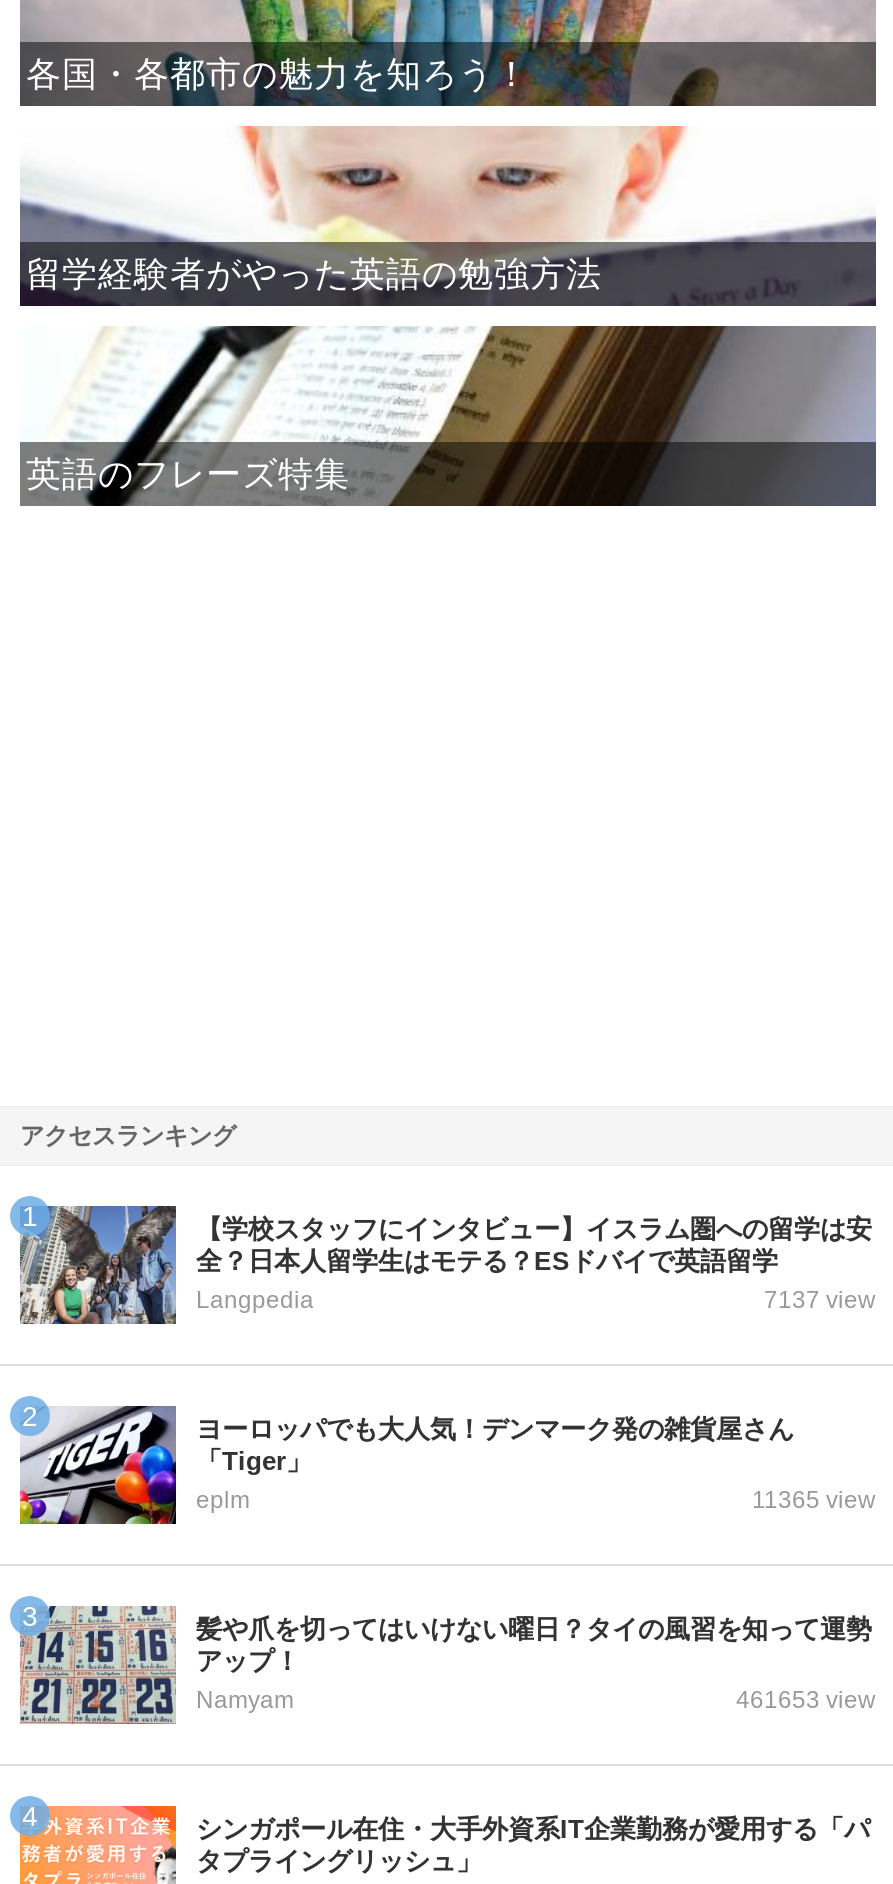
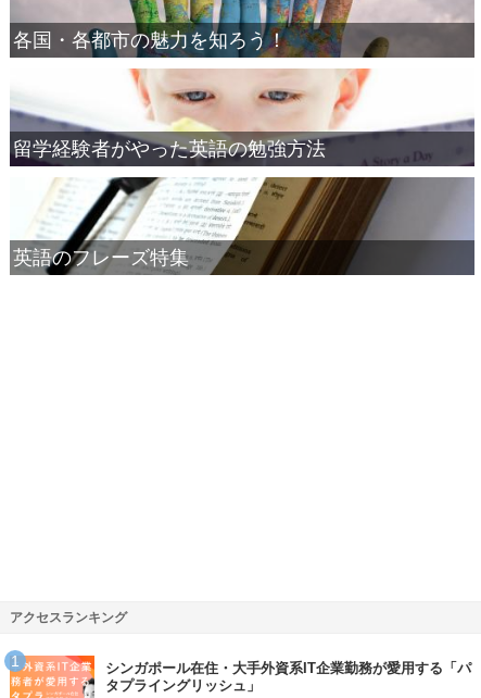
[18,1204,876,1326] [image] | 【学校スタッフにインタビュー】イスラム圏への留学は安 | 全？日本人留学生はモテる？ESドバイで英語留学 | Langpedia | 7137 view -> none
[8,1394,876,1526] [image] | ヨーロッパでも大人気！デンマーク発の雑貨屋さん | 「Tiger」 | eplm | 11365 view -> none
[8,1594,876,1724] [image] | 髪や爪を切ってはいけない曜日？タイの風習を知って運勢 | アップ！ | Namyam | 461653 view -> none

